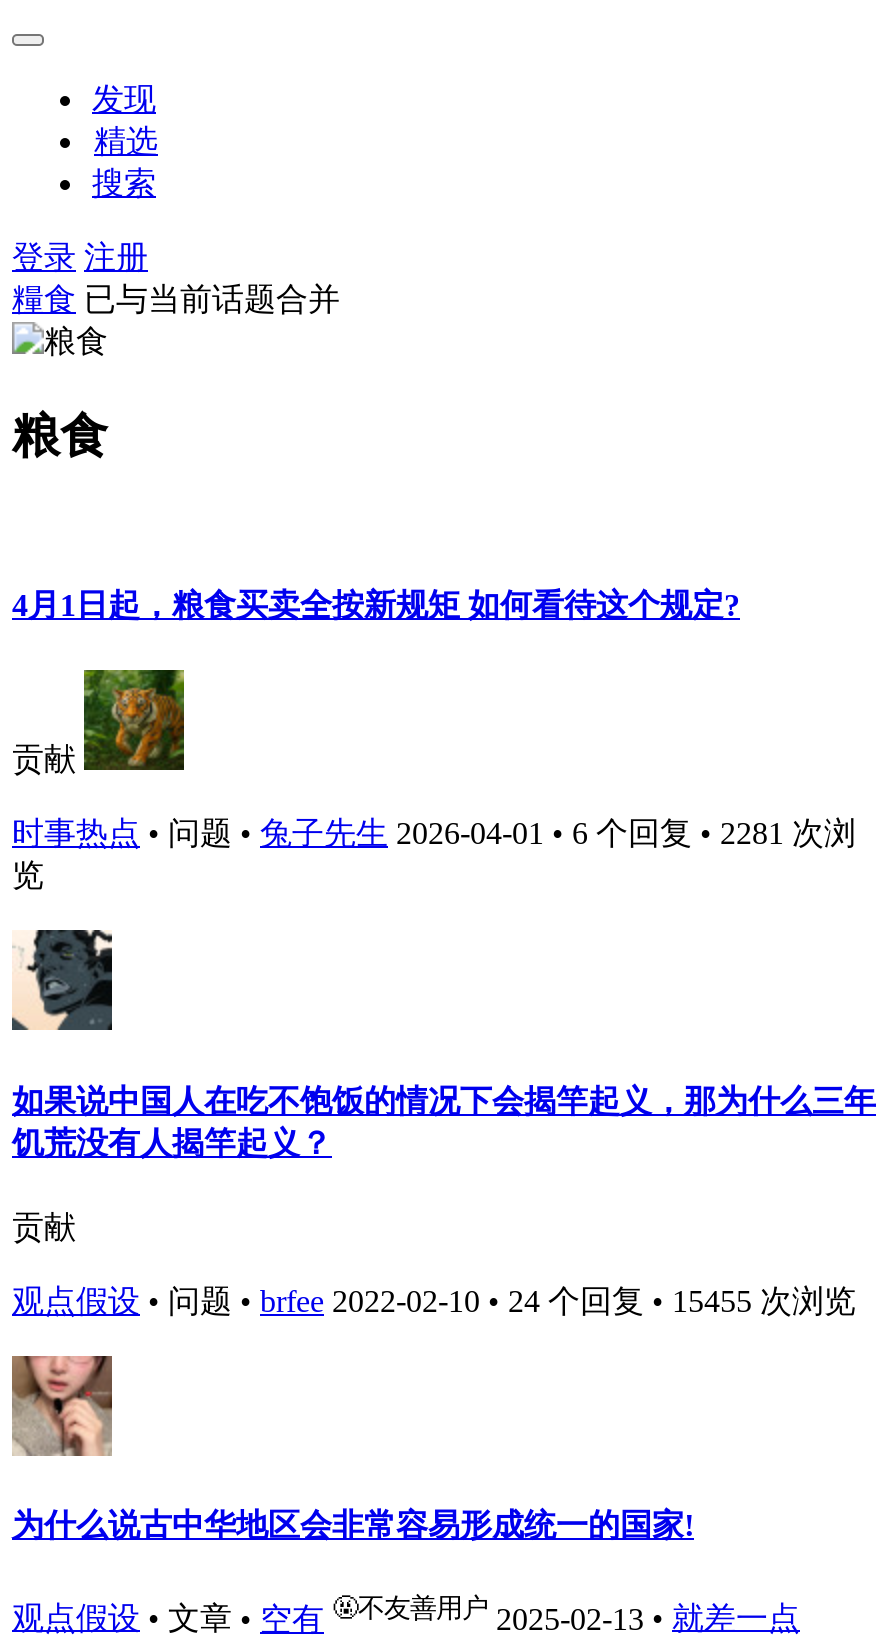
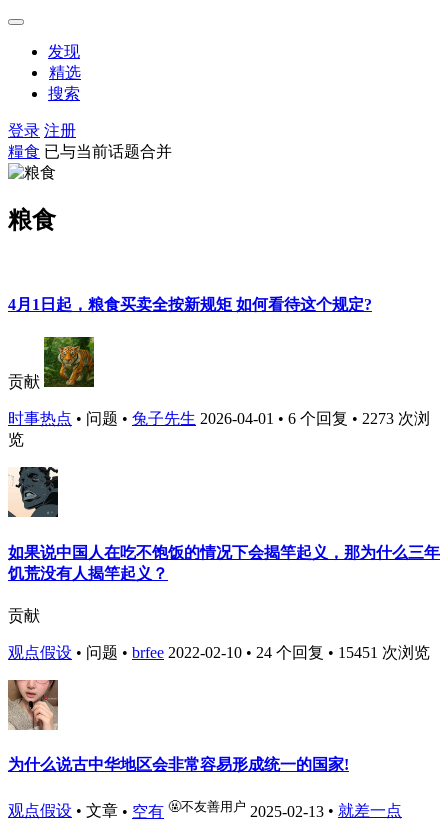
[12,817,856,851] 时事热点•问题•兔子先生2026-04-01 • 6 个回复 • 2281 次浏 -> [8,410,430,427] 时事热点•问题•兔子先生2026-04-01 • 6 个回复 • 2273 次浏
[12,1284,856,1318] 观点假设•问题• brfee 2022-02-10 • 24 个回复 • 15455 次浏览 -> [8,644,430,661] 观点假设•问题• brfee 2022-02-10 • 24 个回复 • 15451 次浏览

